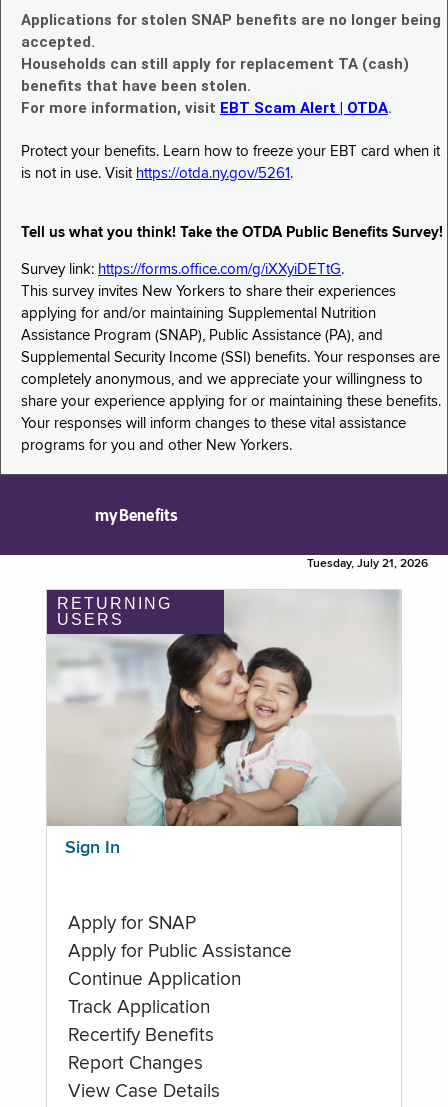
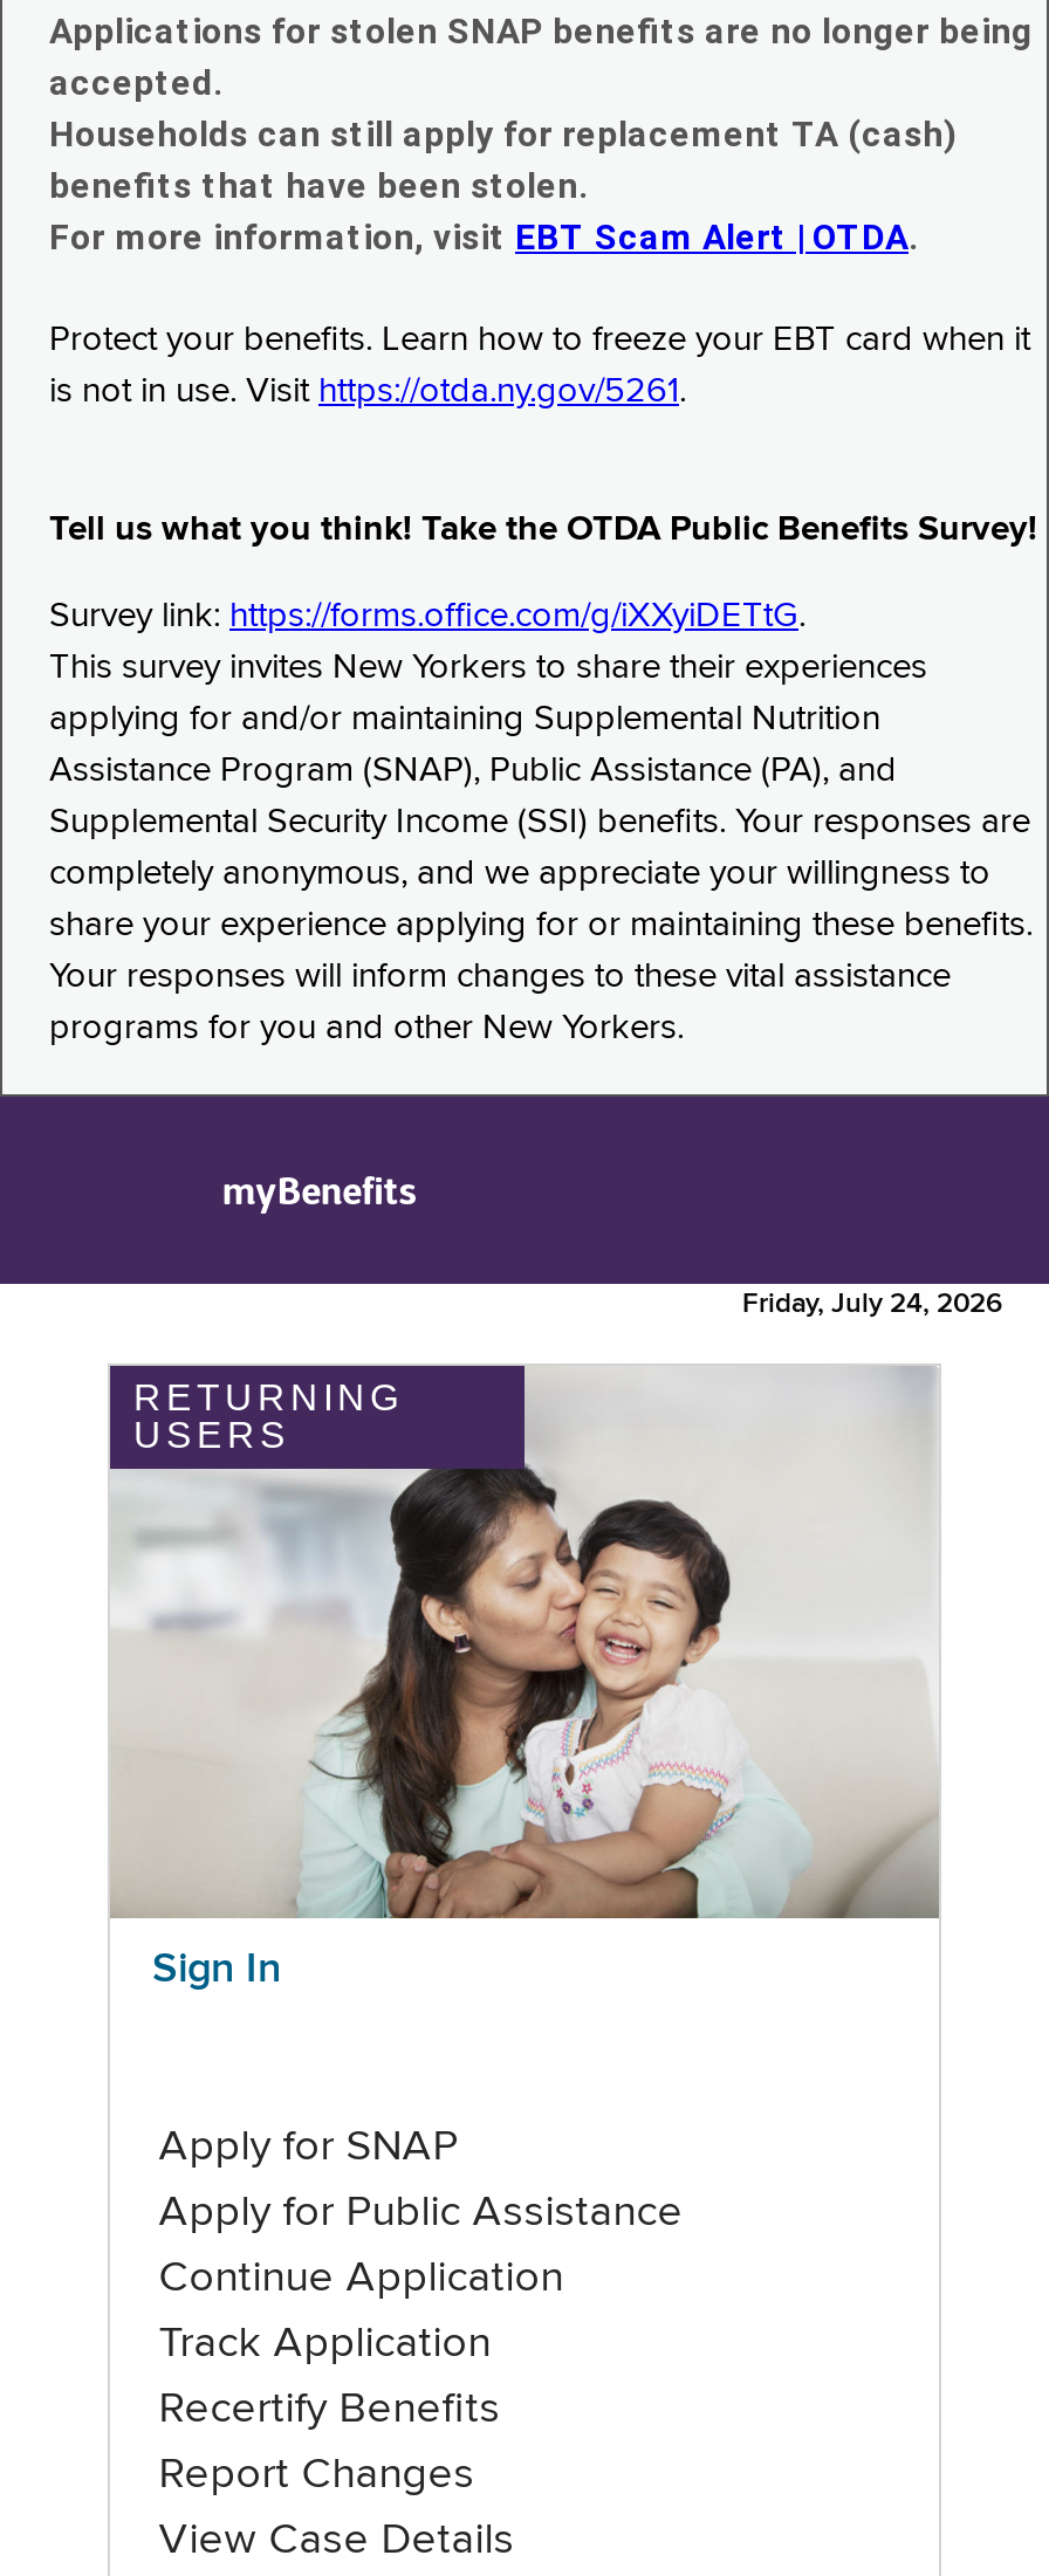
[307,558,428,570] Tuesday, July 21, 2026 -> [742,1291,1002,1319] Friday, July 24, 2026

